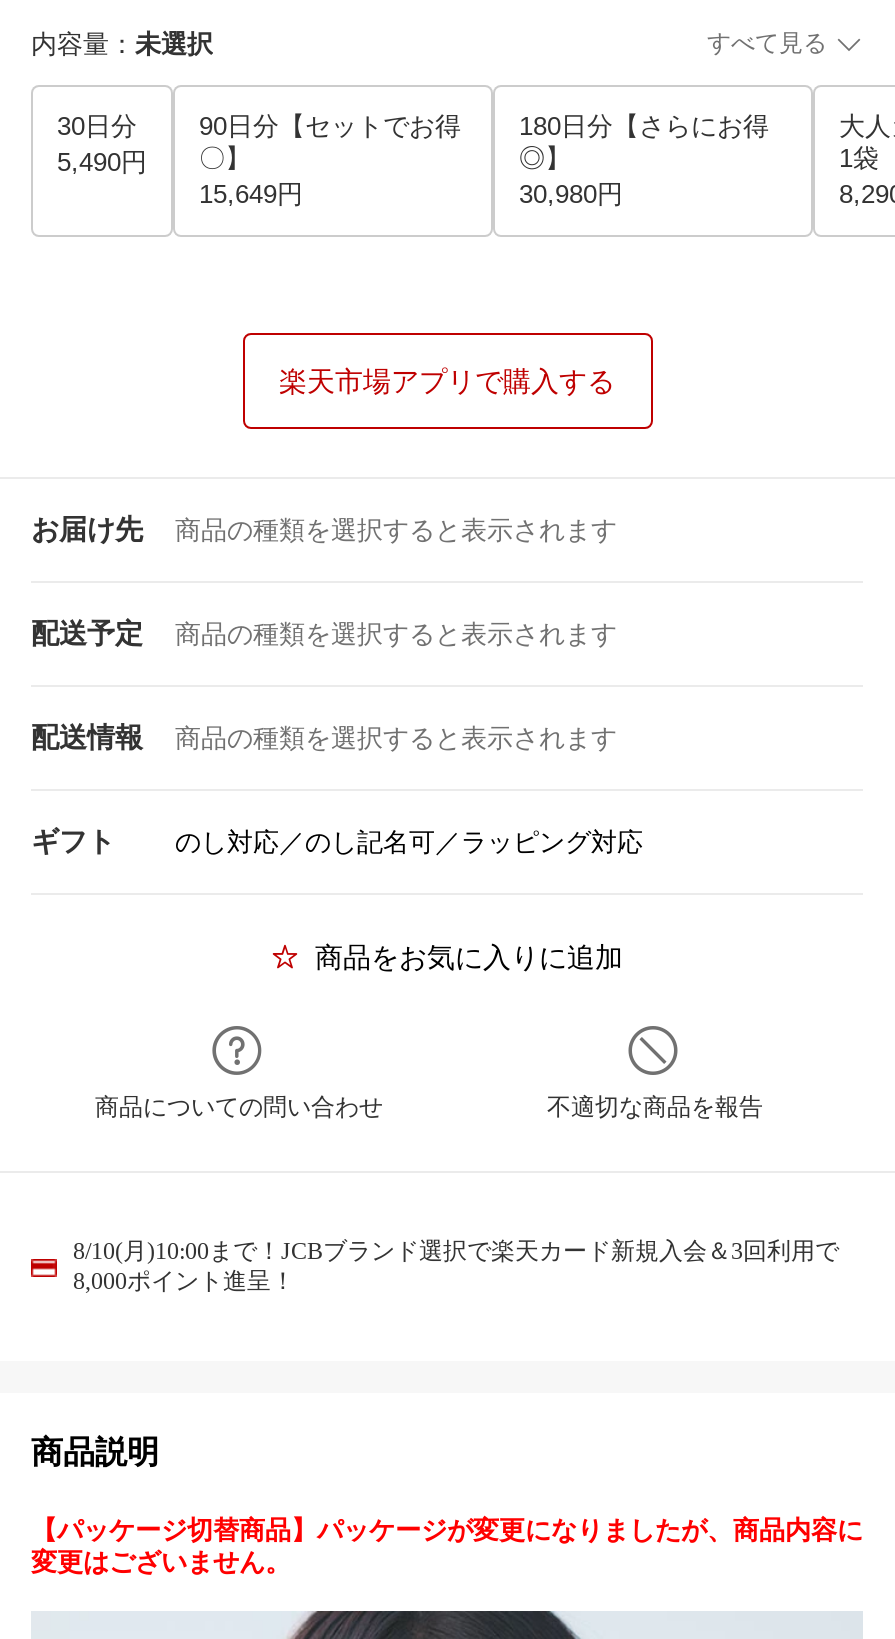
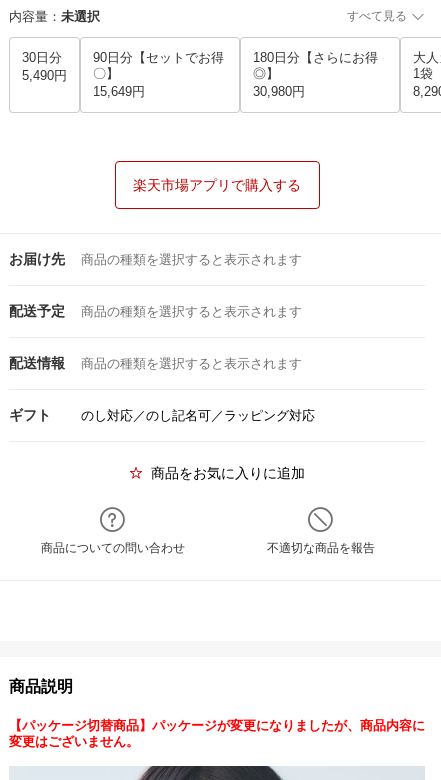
[73,1237,839,1295] 8/10(月)10:00まで！JCBブランド選択で楽天カード新規入会＆3回利用で | 8,000ポイント進呈！ -> none

